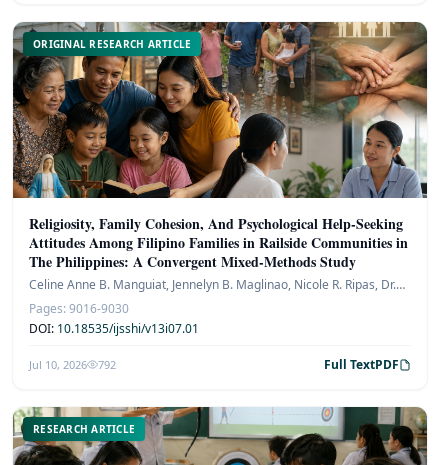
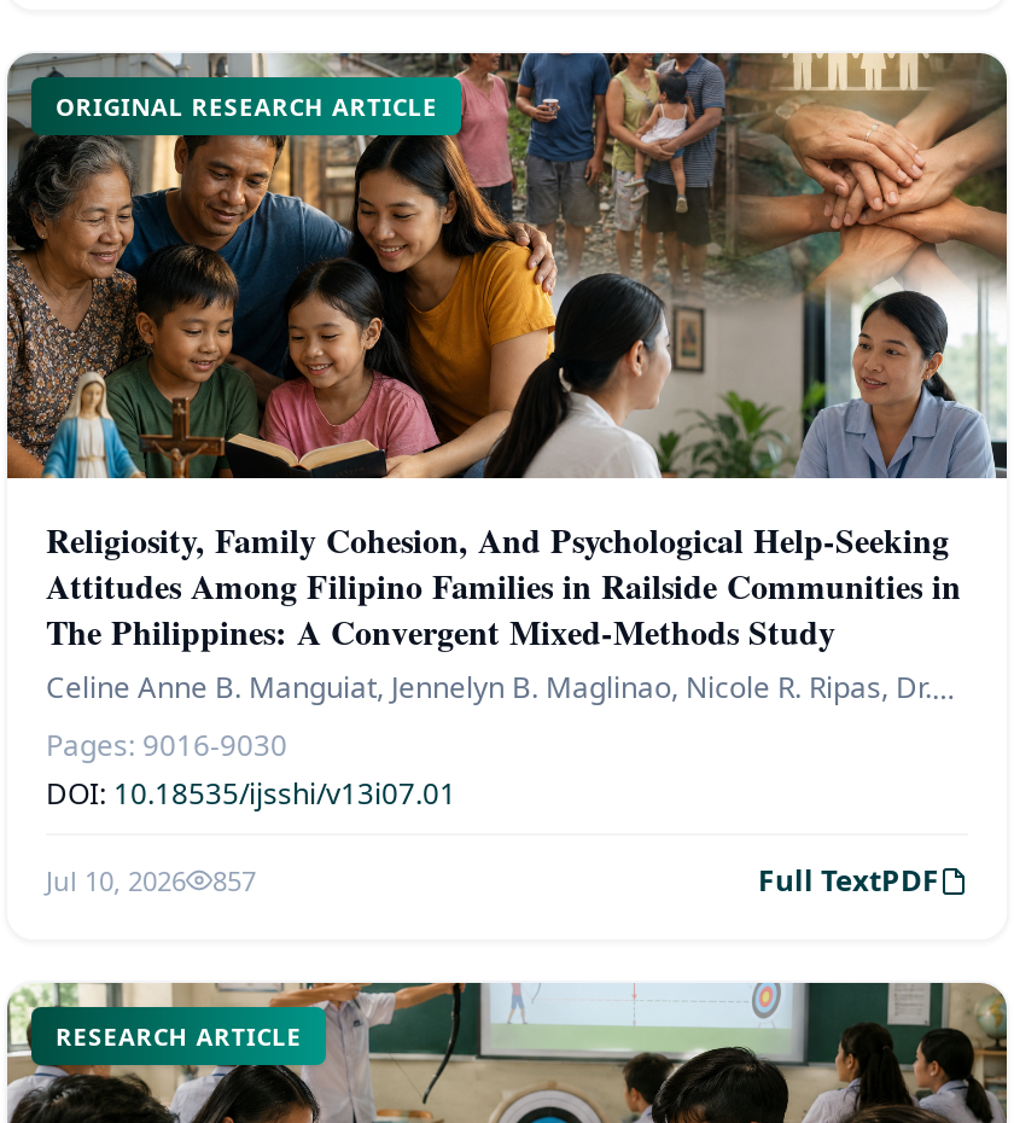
[29,357,116,372] Jul 10, 2026 792 -> [46,863,256,899] Jul 10, 2026 857

